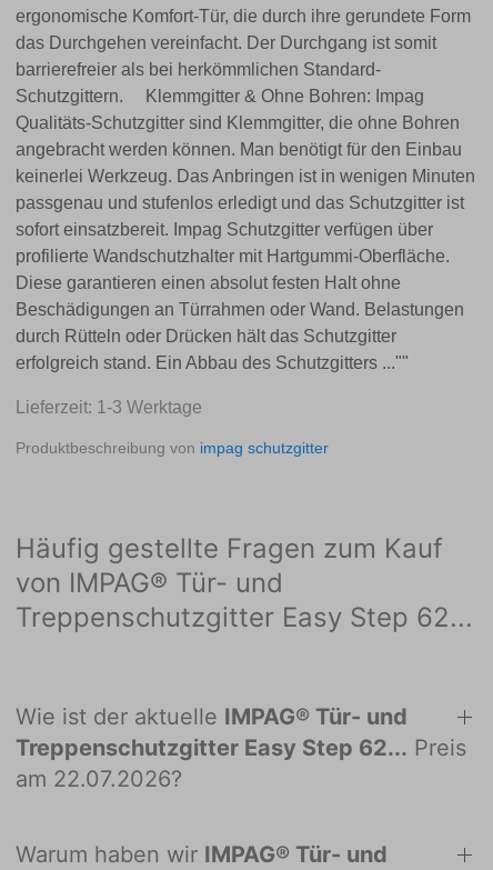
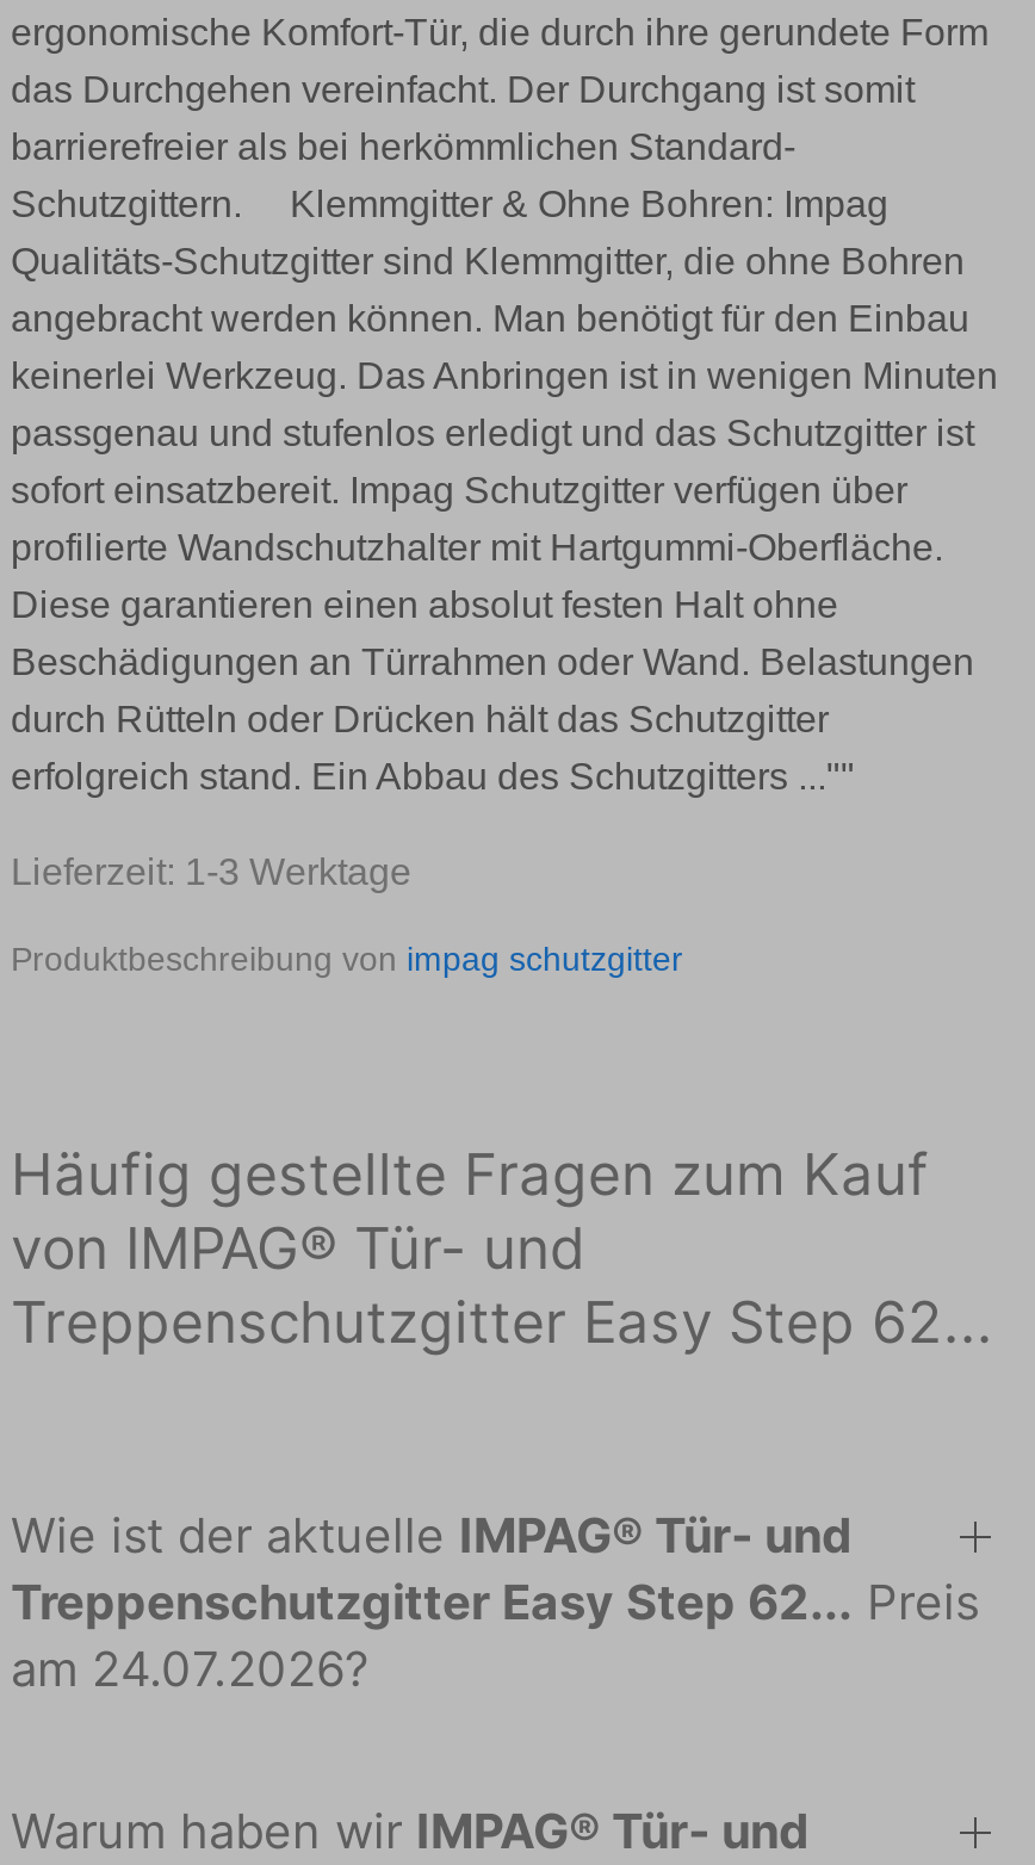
[16,765,182,792] am 22.07.2026? -> [11,1640,368,1697] am 24.07.2026?

